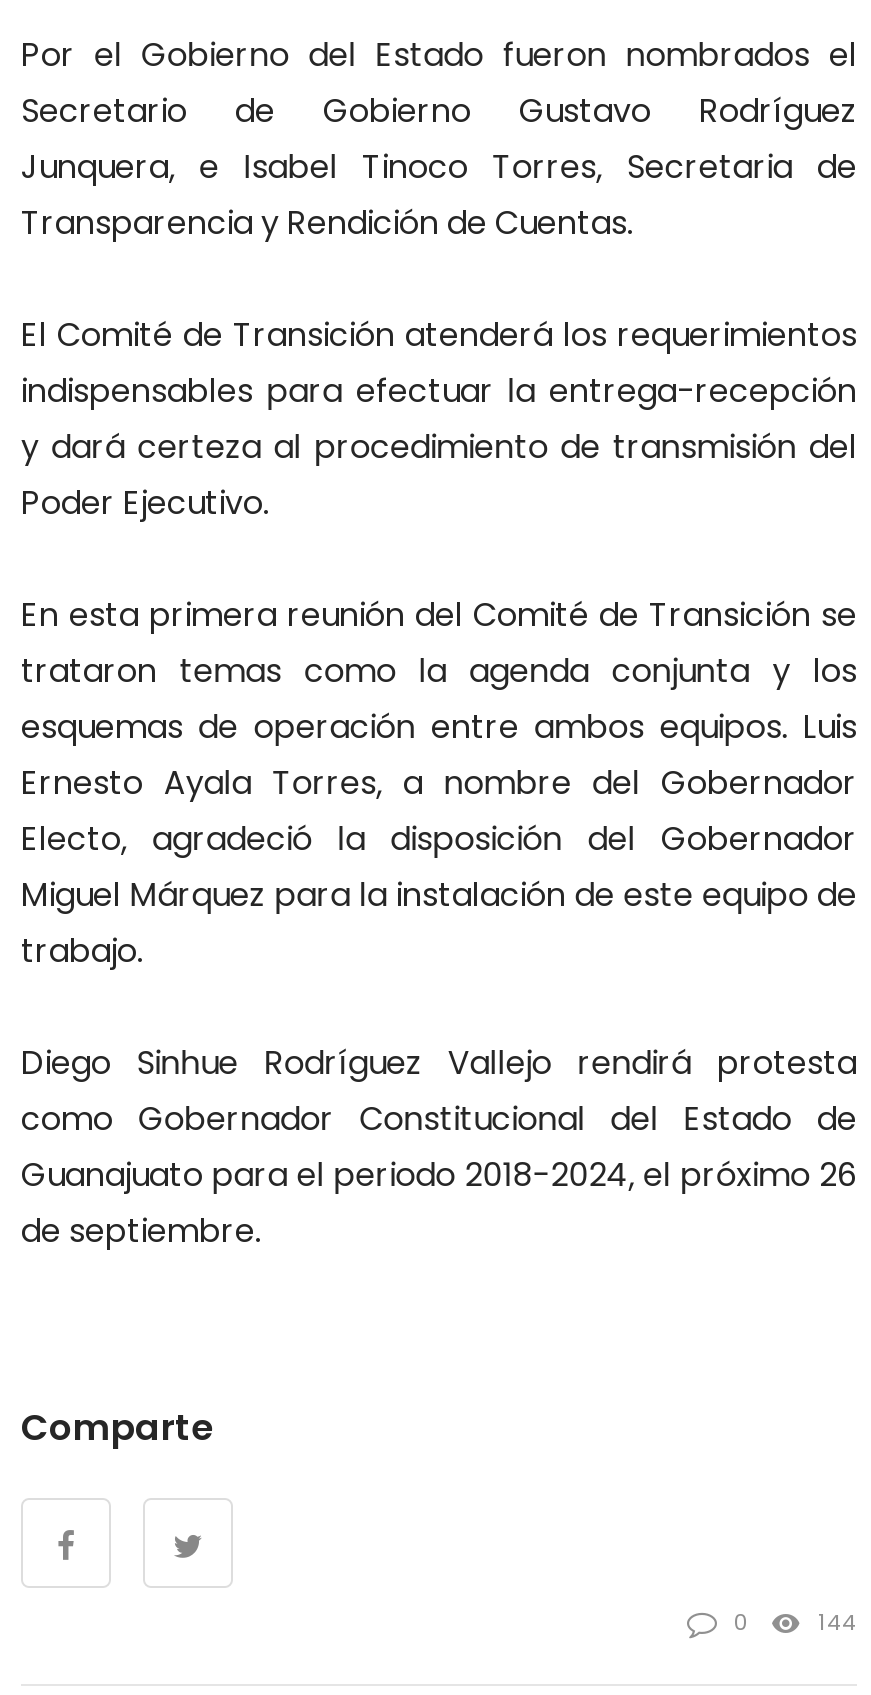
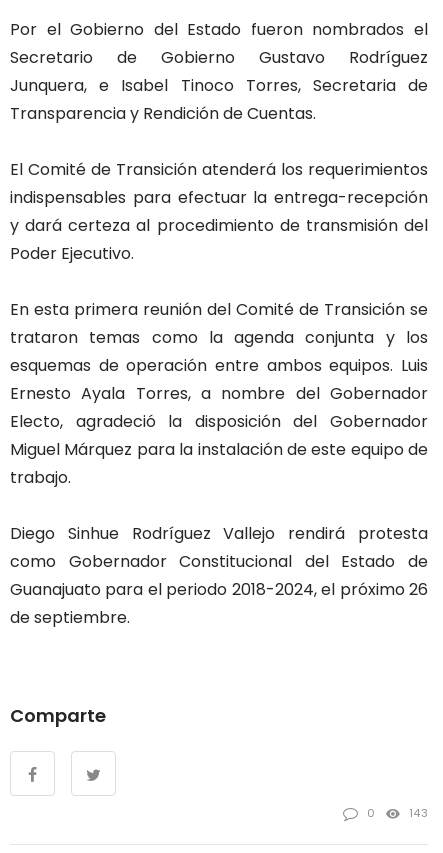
[818,1606,857,1638] 144 -> [408,805,428,821] 143

